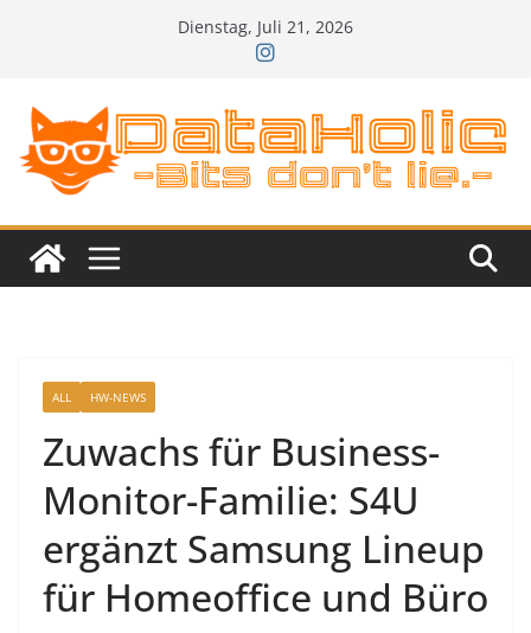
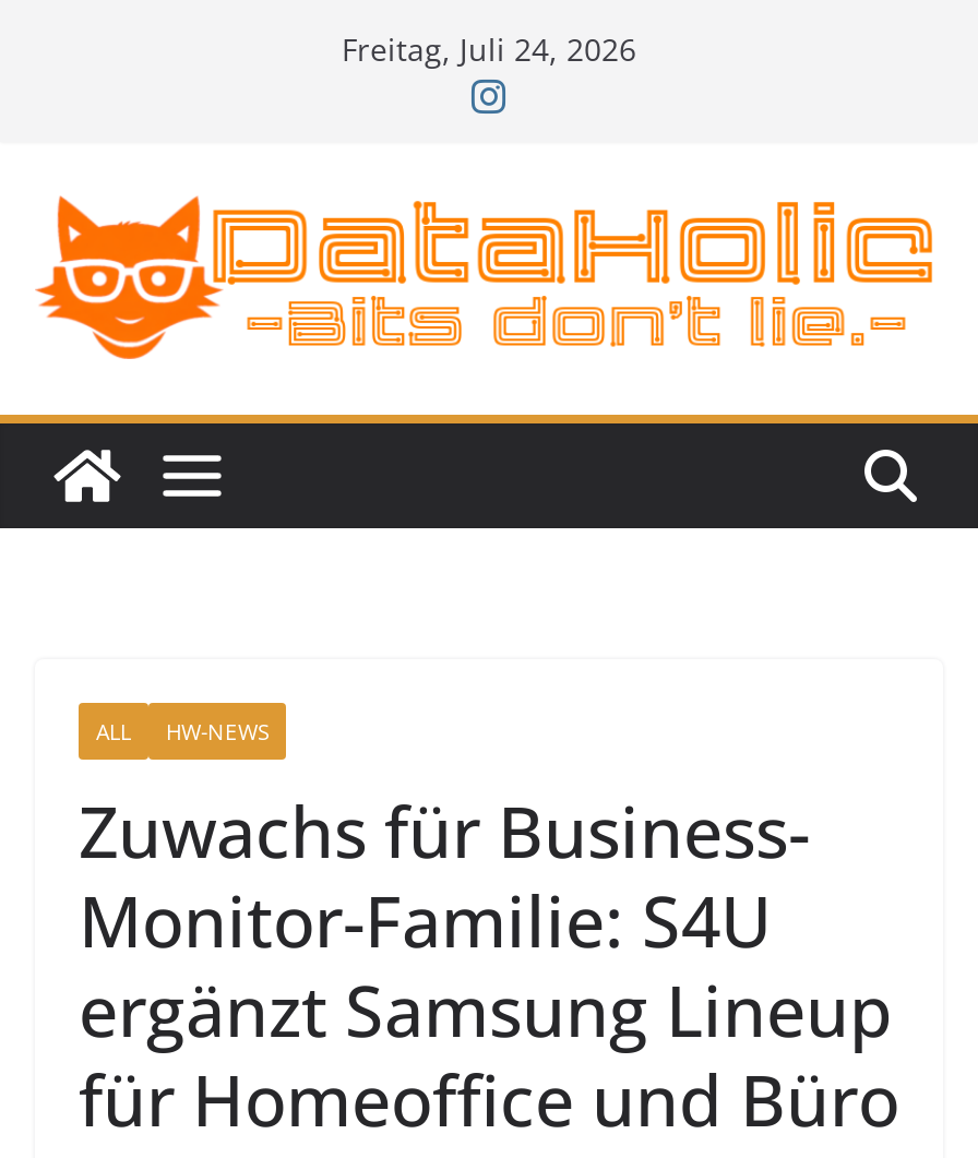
[178,15,353,38] Dienstag, Juli 21, 2026 -> [342,28,636,70] Freitag, Juli 24, 2026

